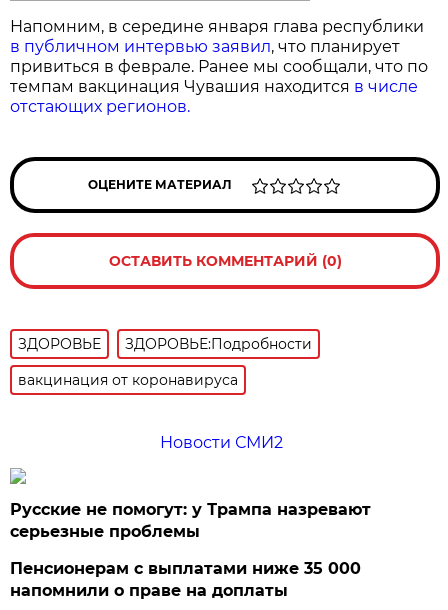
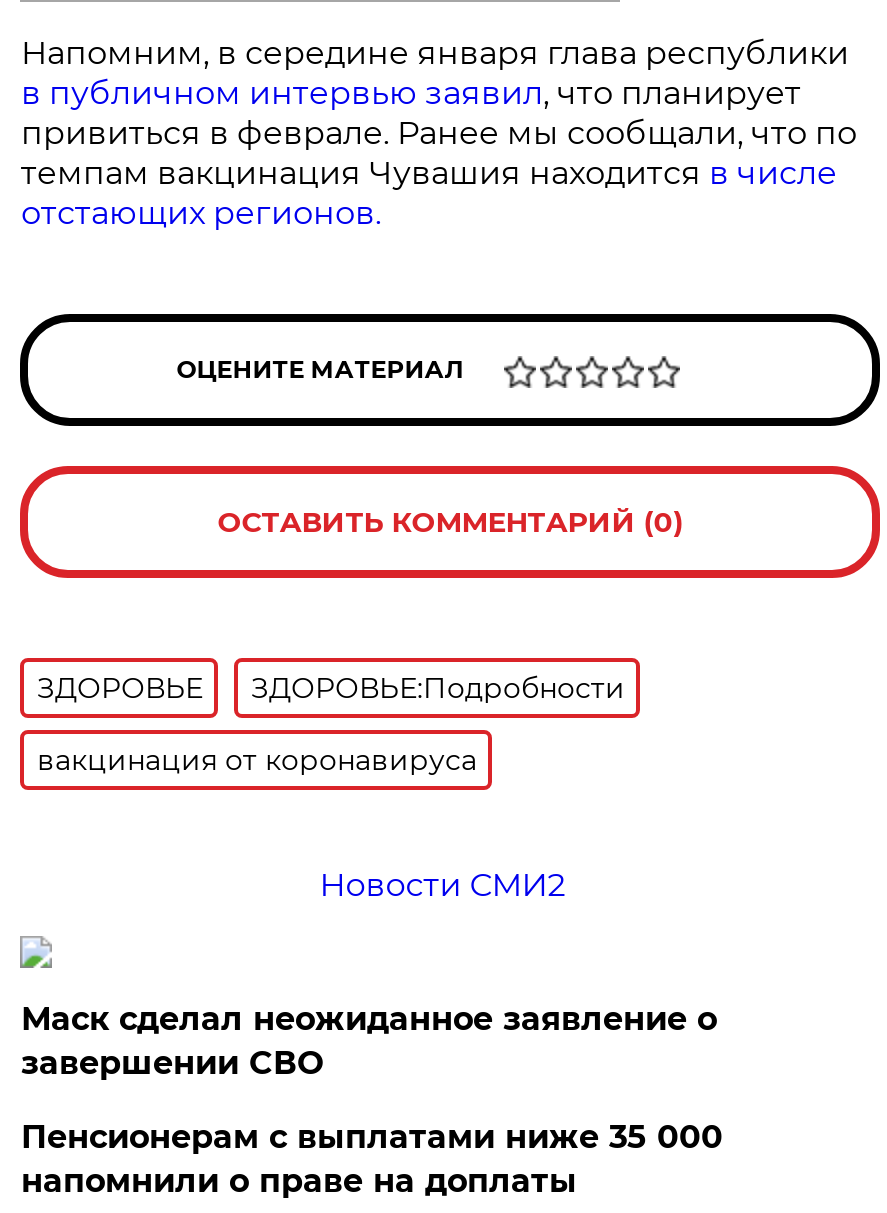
[10,500,371,541] Русские не помогут: у Трампа назревают | серьезные проблемы -> [21,1000,717,1082] Маск сделал неожиданное заявление о | завершении СВО

